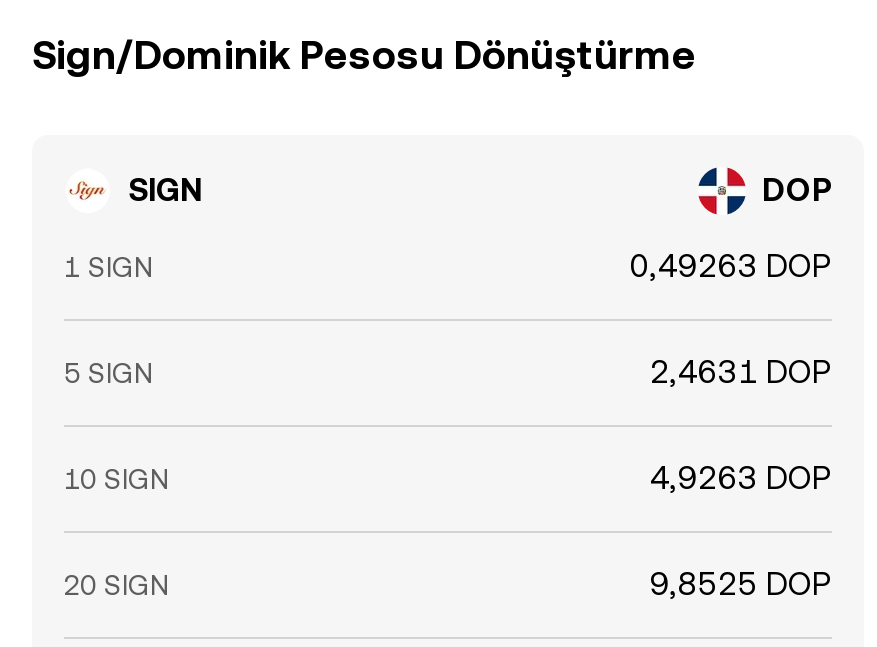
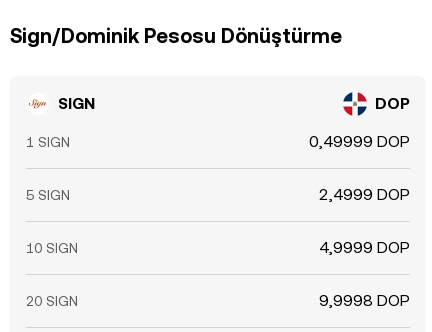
[630,247,832,285] 0,49263 DOP -> [309,132,410,151] 0,49999 DOP
[650,353,832,391] 2,4631 DOP -> [319,185,410,204] 2,4999 DOP
[650,459,832,497] 4,9263 DOP -> [319,238,410,257] 4,9999 DOP
[650,565,832,603] 9,8525 DOP -> [319,291,410,310] 9,9998 DOP

